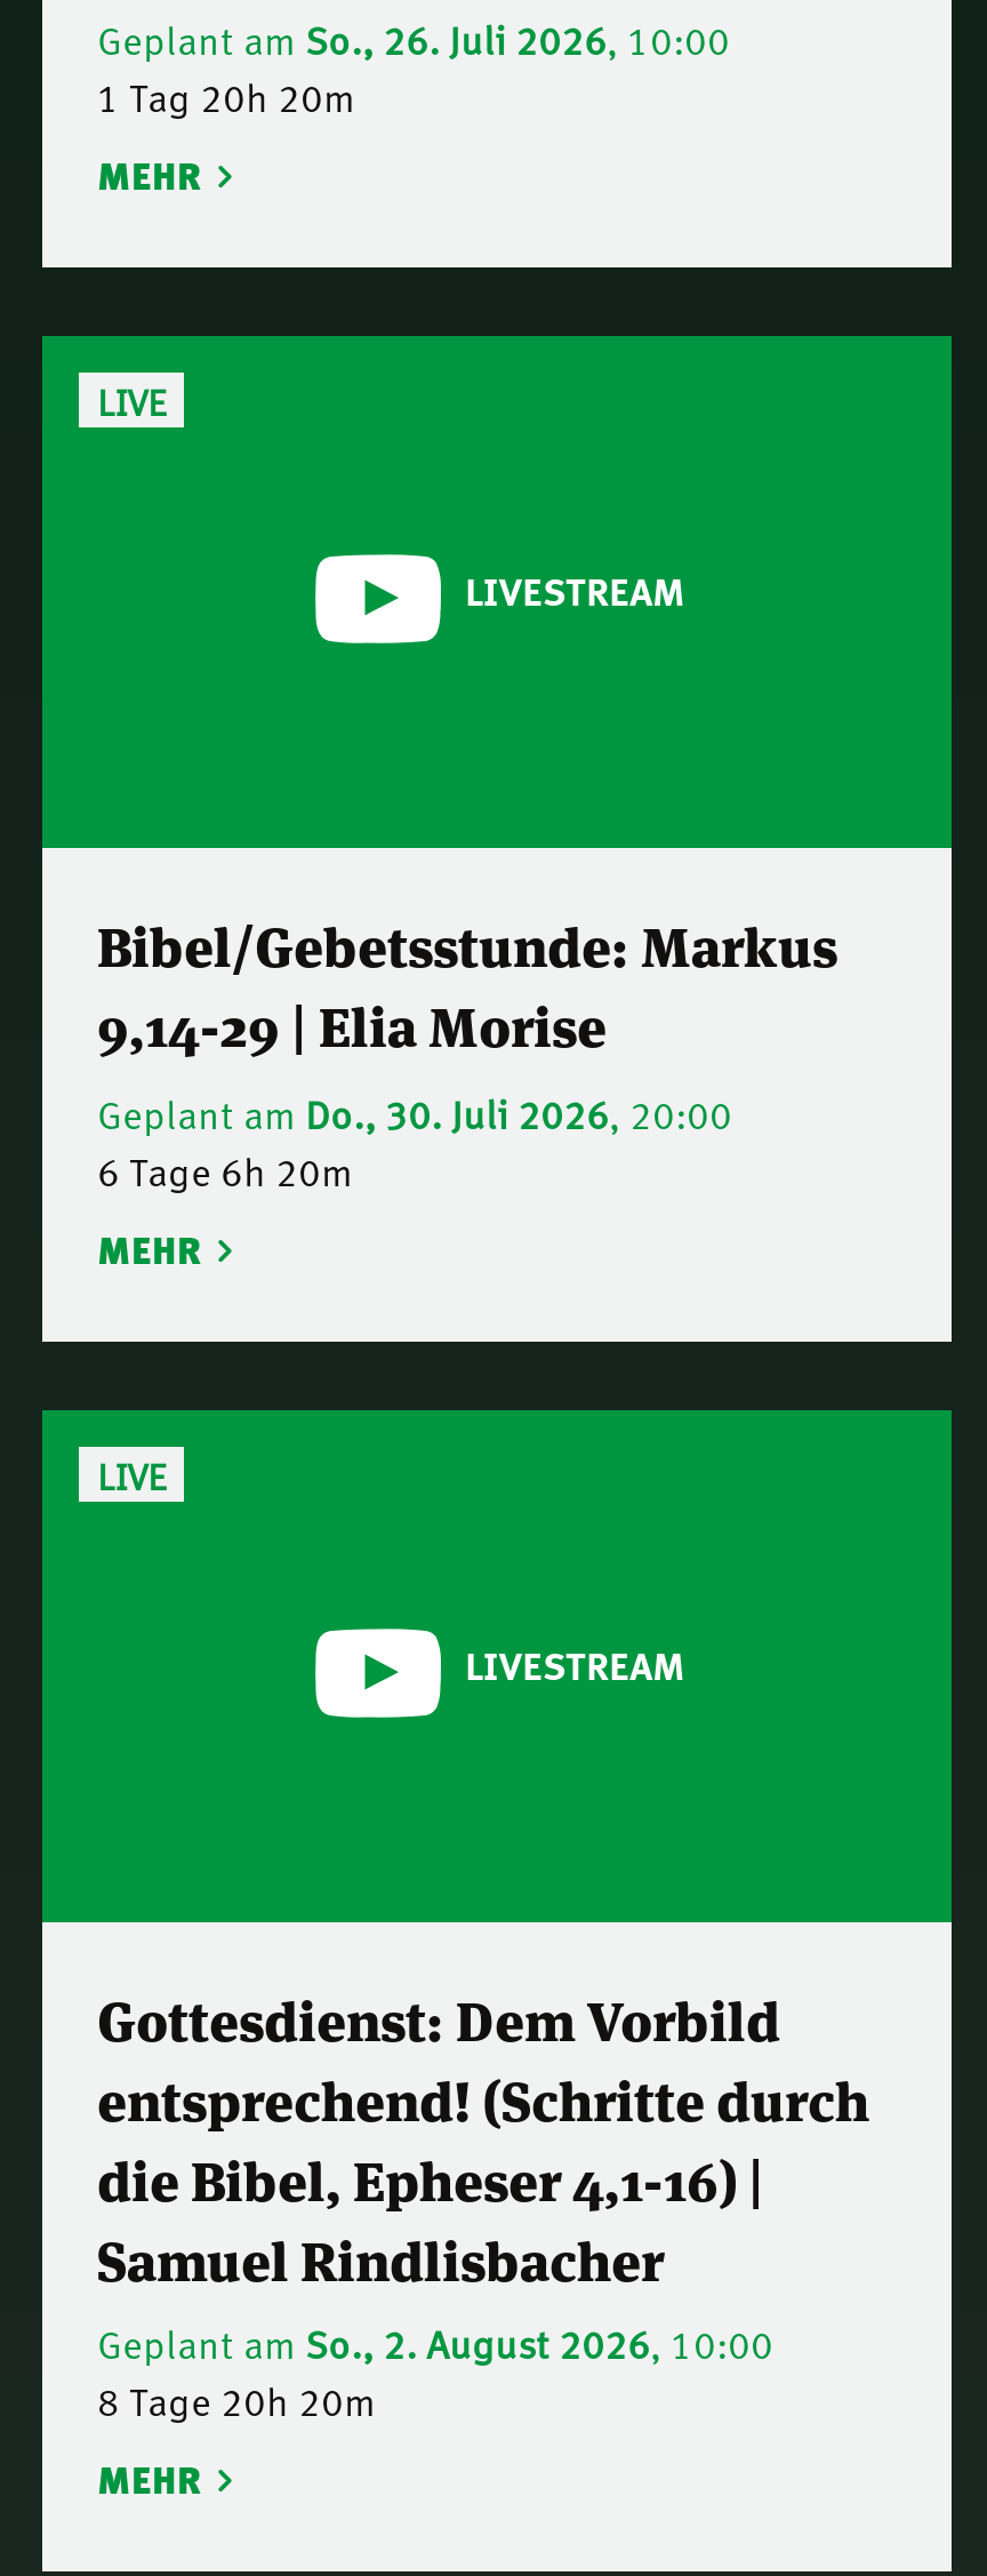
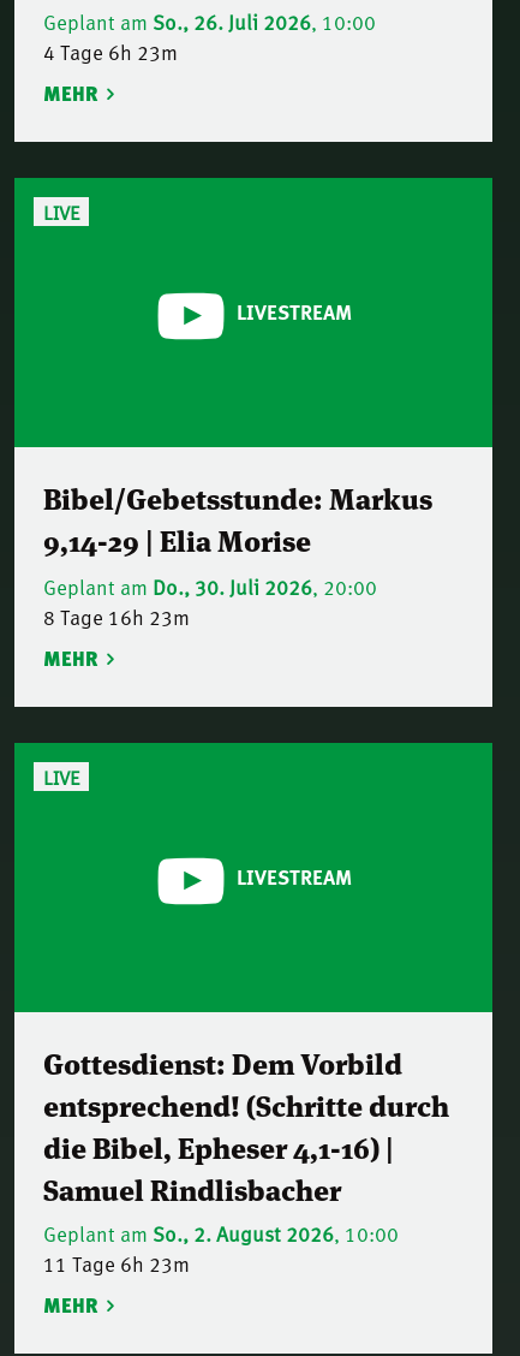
[97,68,355,123] 1 Tag 20h 20m -> [43,37,178,66] 4 Tage 6h 23m
[97,1143,353,1197] 6 Tage 6h 20m -> [43,602,190,631] 8 Tage 16h 23m
[97,2373,376,2427] 8 Tage 20h 20m -> [43,1249,190,1278] 11 Tage 6h 23m

